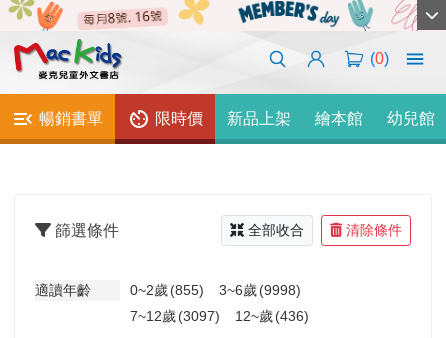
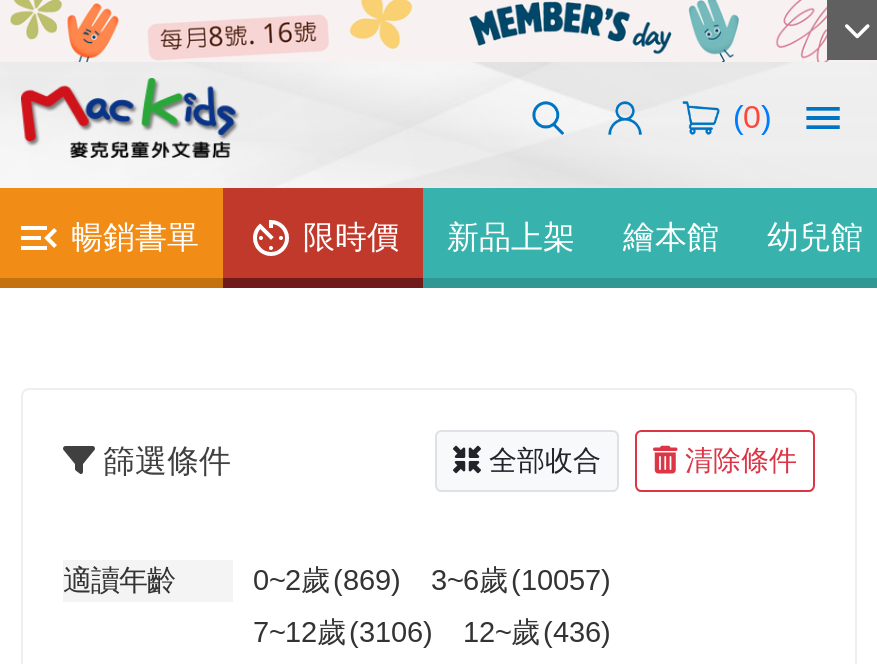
[130,282,204,298] 0~2歲 (855) -> [253,564,401,596] 0~2歲 (869)
[219,282,301,298] 3~6歲 (9998) -> [431,564,611,596] 3~6歲 (10057)
[130,308,309,324] 7~12歲 (3097) 12~歲 (436) -> [253,616,611,648] 7~12歲 (3106) 12~歲 (436)

